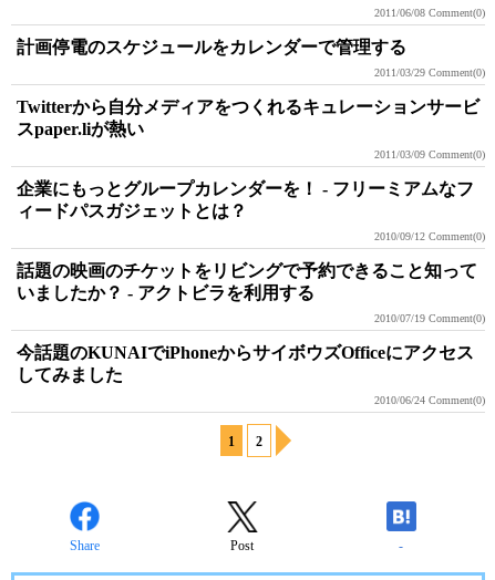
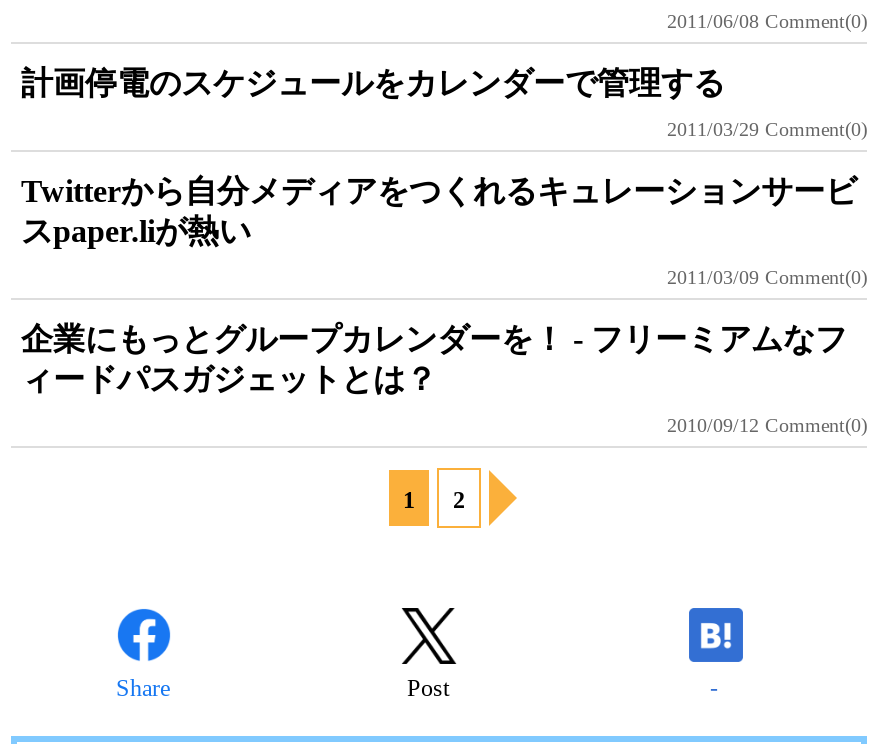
[17,261,485,406] 話題の映画のチケットをリビングで予約できること知って | いましたか？ - アクトビラを利用する | 2010/07/19 Comment(0) | 今話題のKUNAIでiPhoneからサイボウズOfficeにアクセス | してみました | 2010/06/24 Comment(0) -> none

